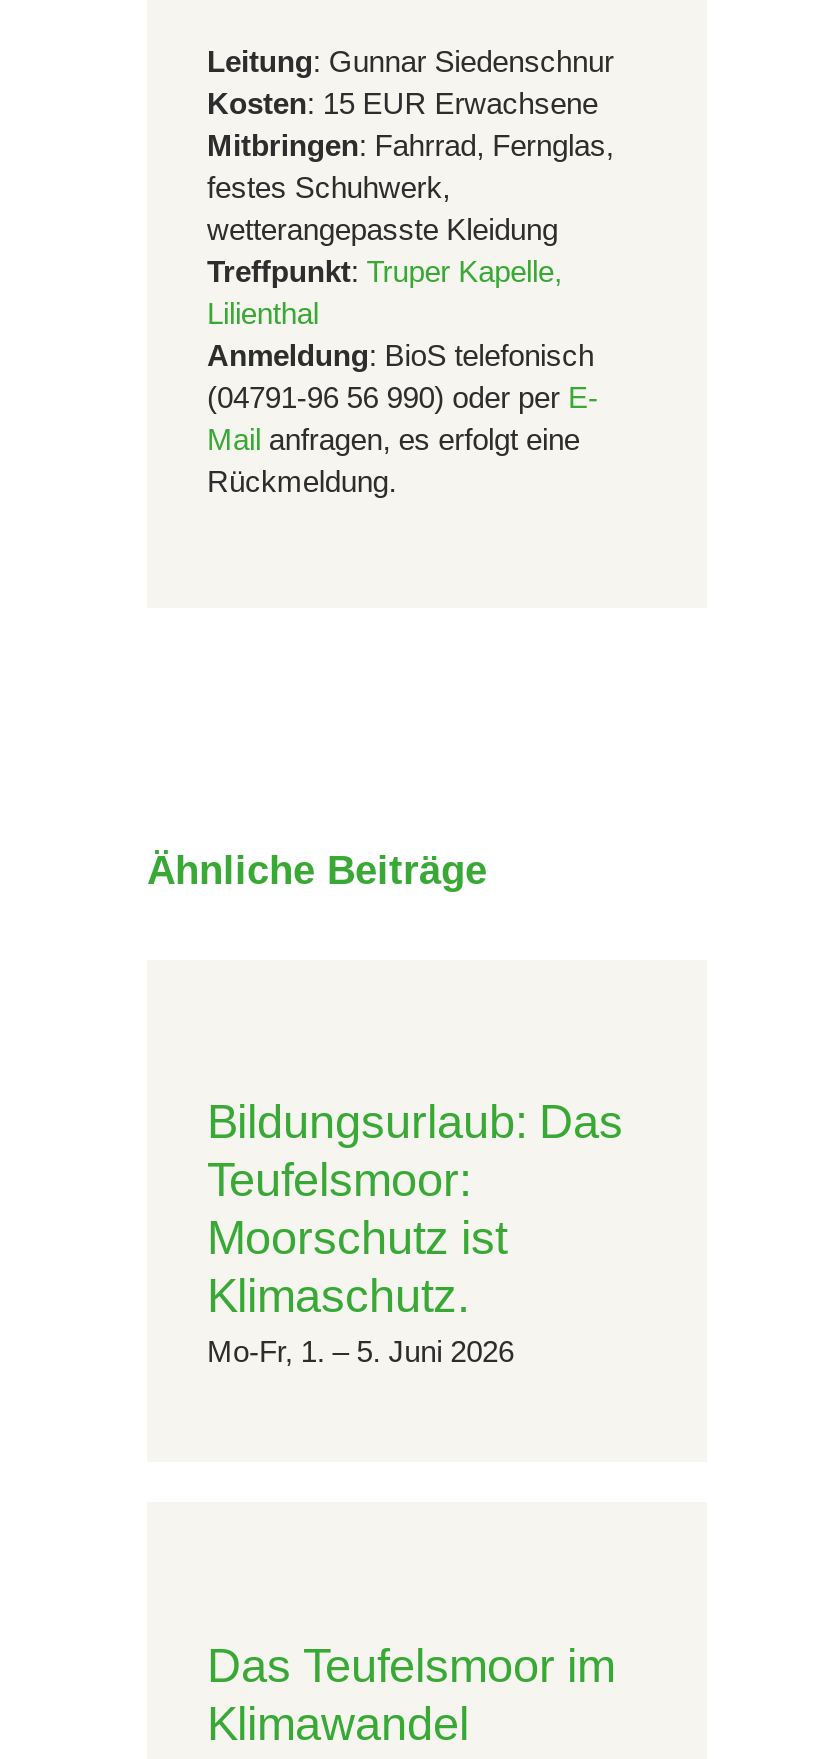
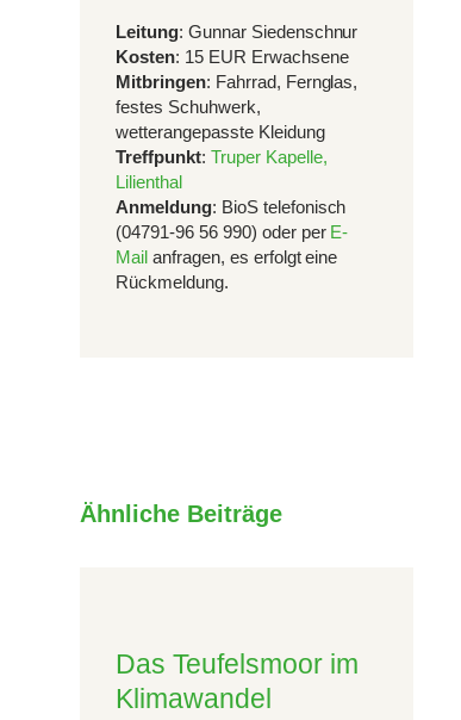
[207,1096,623,1369] Bildungsurlaub: Das | Teufelsmoor: | Moorschutz ist | Klimaschutz. | Mo-Fr, 1. – 5. Juni 2026 -> none

